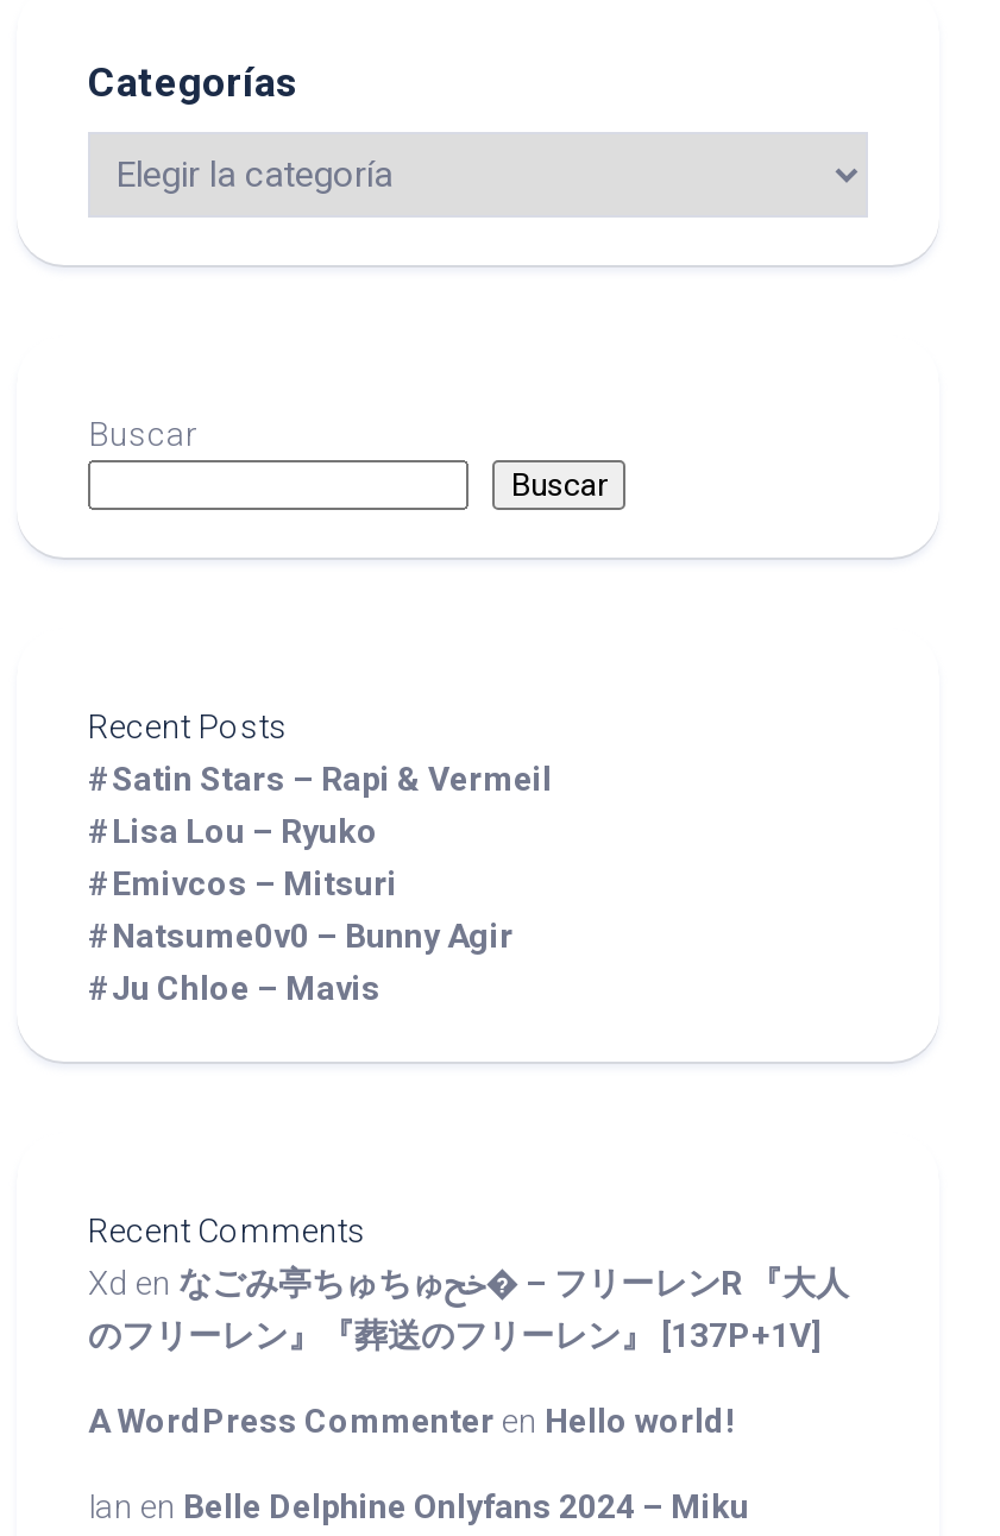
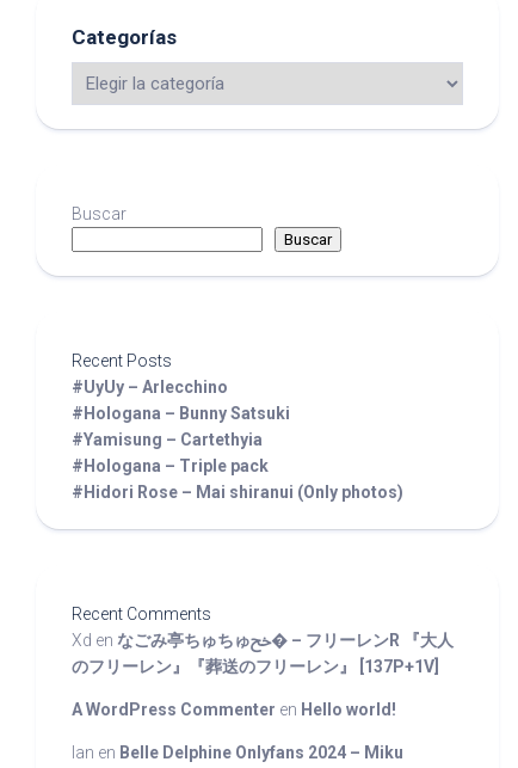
[88,760,552,1007] #Satin Stars – Rapi & Vermeil | #Lisa Lou – Ryuko | #Emivcos – Mitsuri | #Natsume0v0 – Bunny Agir | #Ju Chloe – Mavis -> [72,378,403,502] #UyUy – Arlecchino | #Hologana – Bunny Satsuki | #Yamisung – Cartethyia | #Hologana – Triple pack | #Hidori Rose – Mai shiranui (Only photos)

